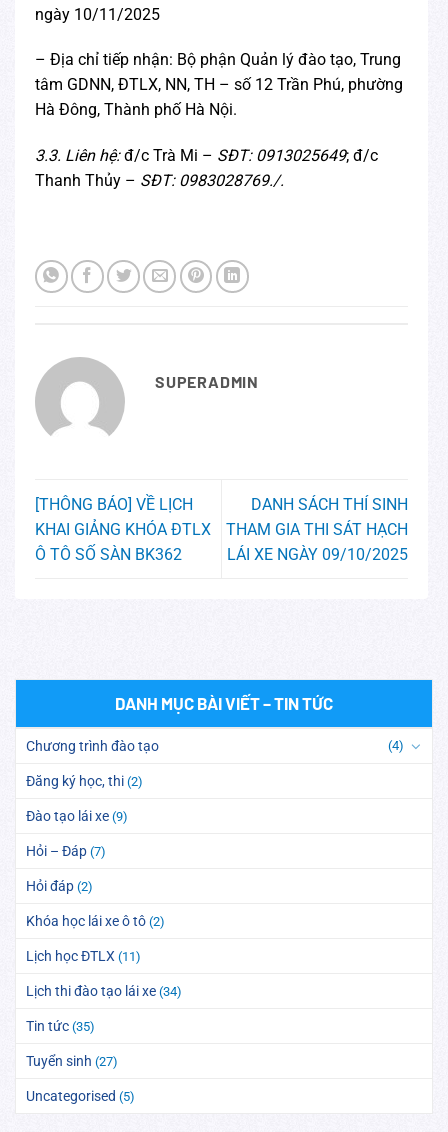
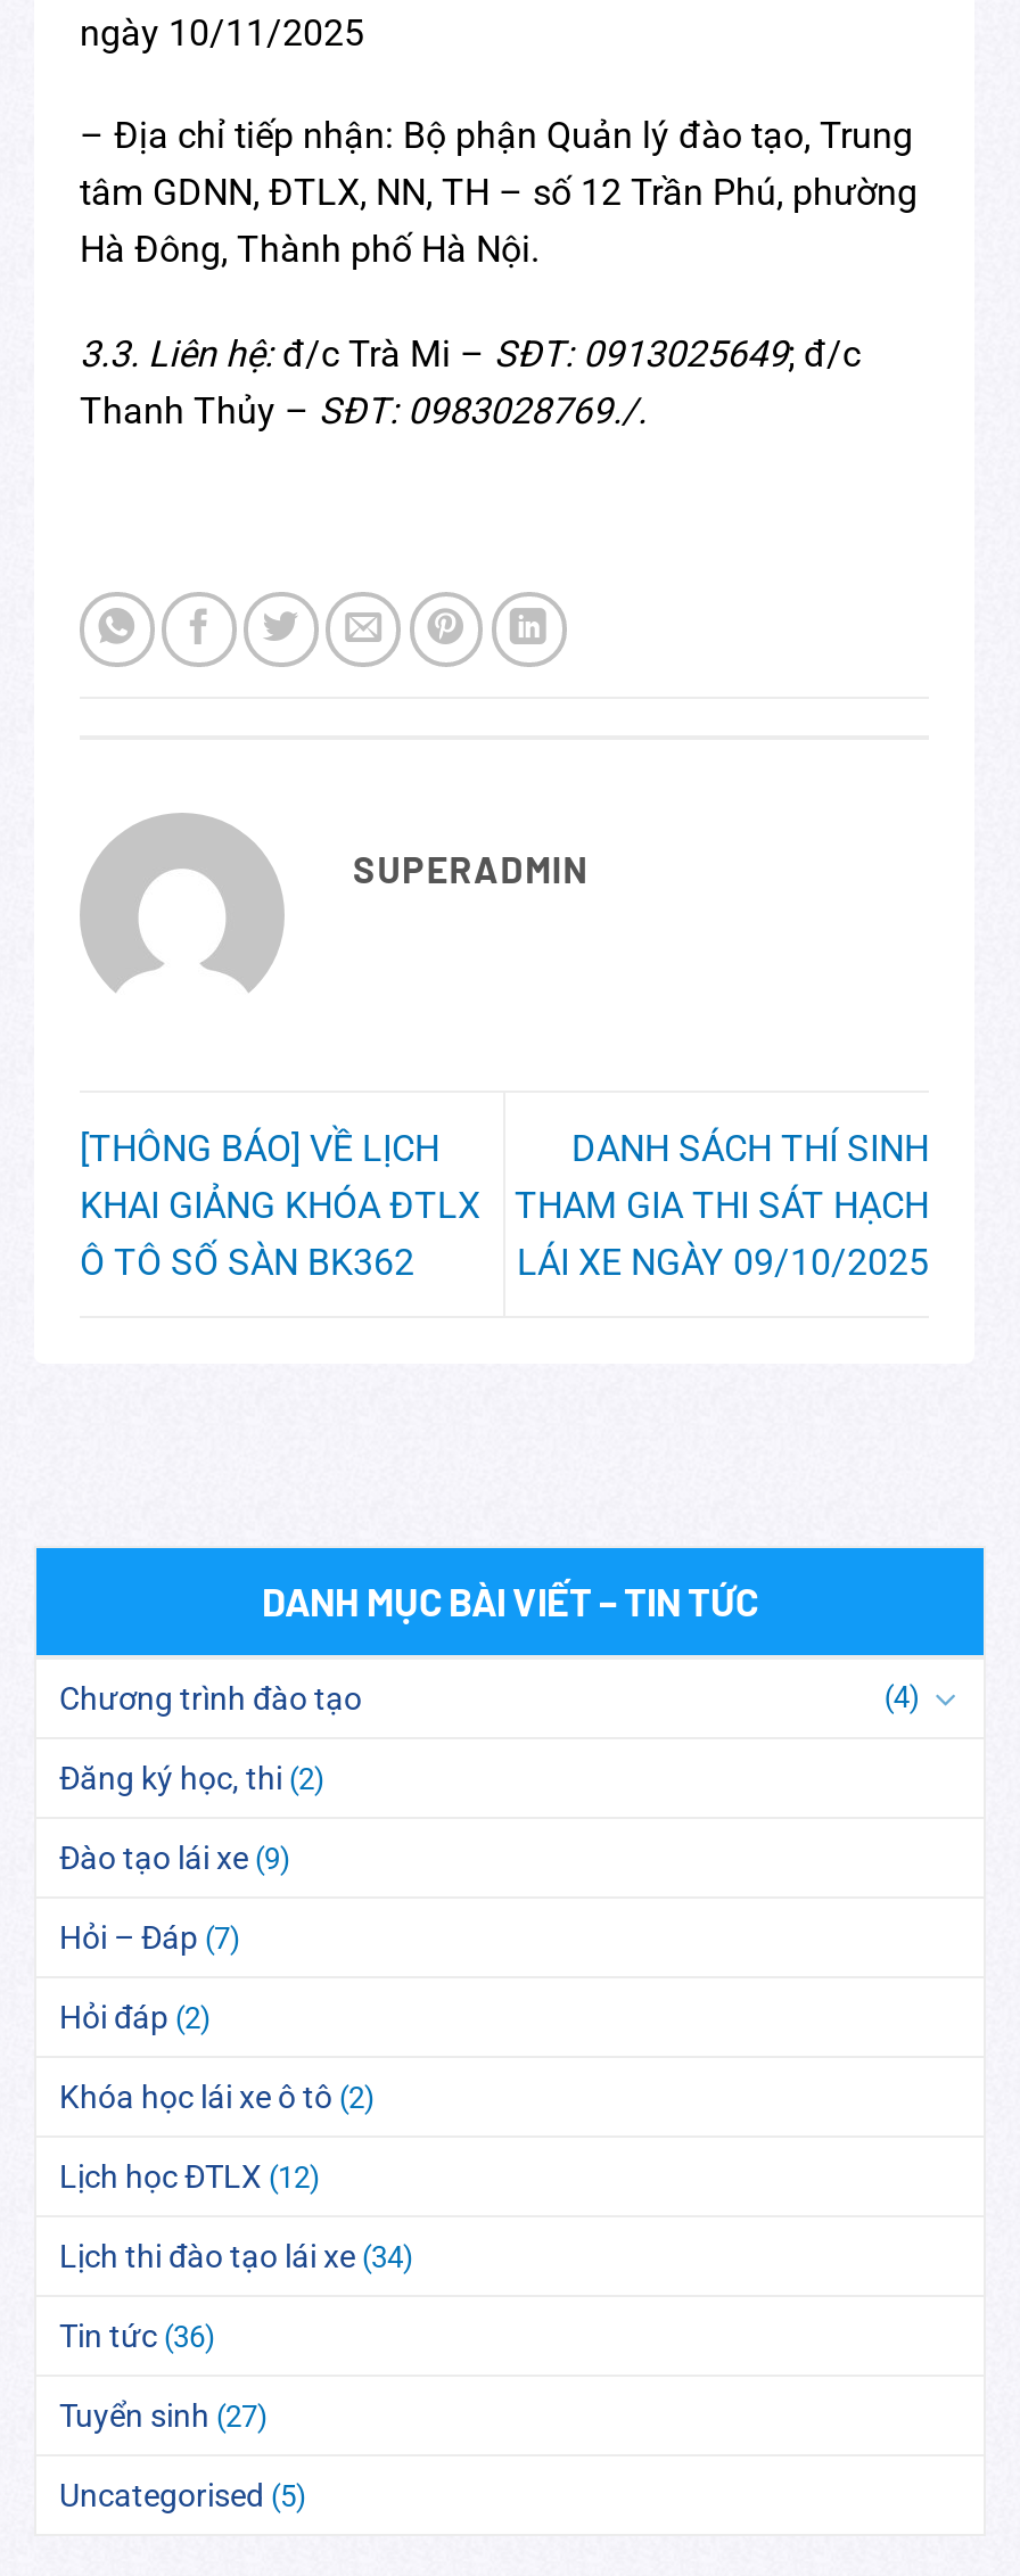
[26,948,141,964] Lịch học ĐTLX (11) -> [59,2158,321,2194] Lịch học ĐTLX (12)
[26,1018,95,1034] Tin tức (35) -> [59,2317,216,2354] Tin tức (36)

